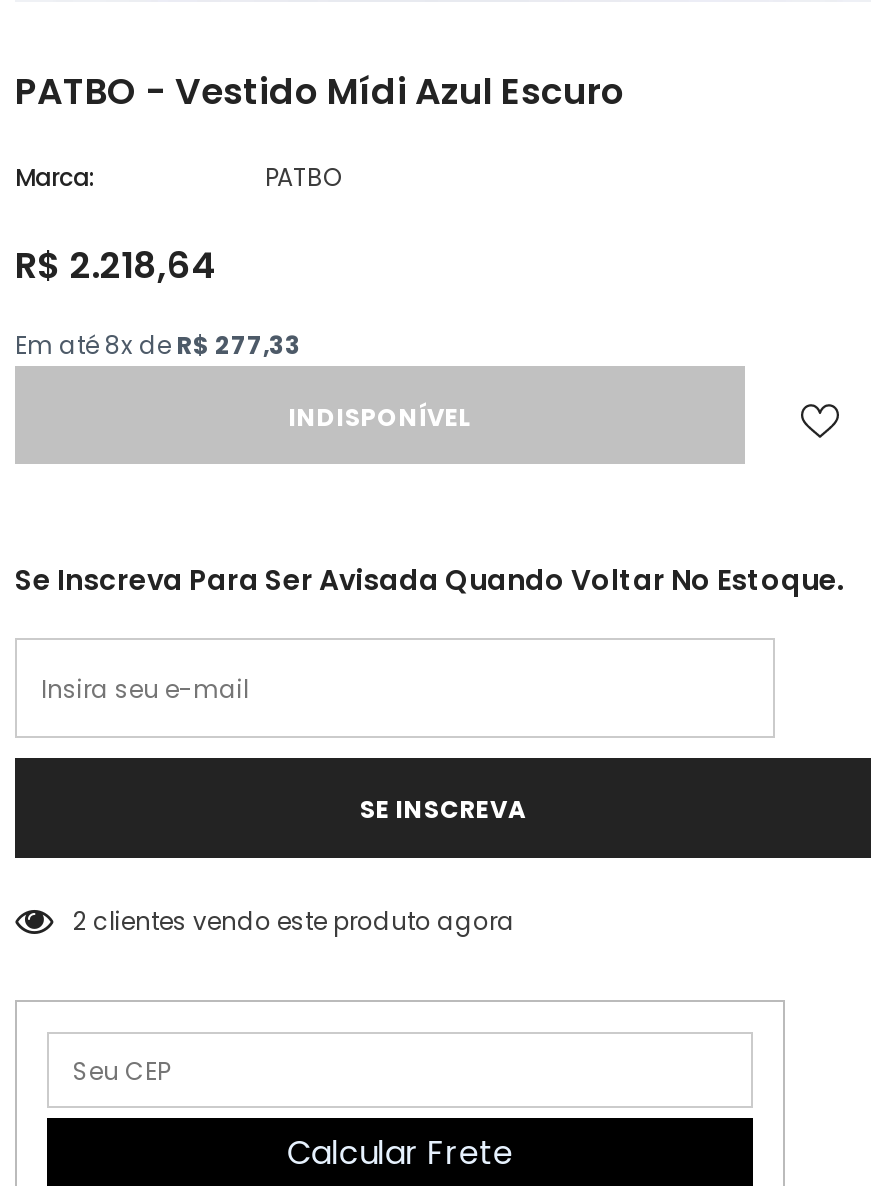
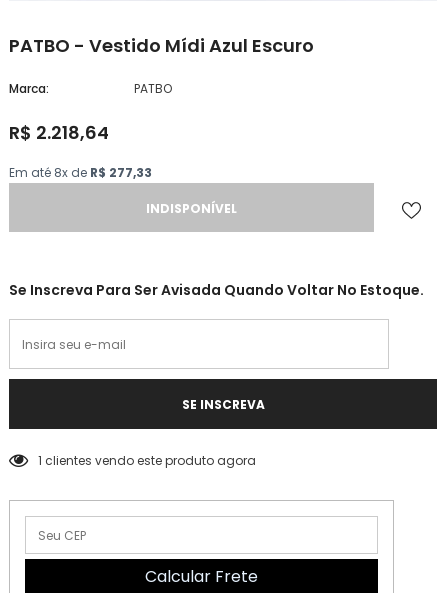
[73,904,515,938] 2 clientes vendo este produto agora -> [38,452,256,469] 1 clientes vendo este produto agora

